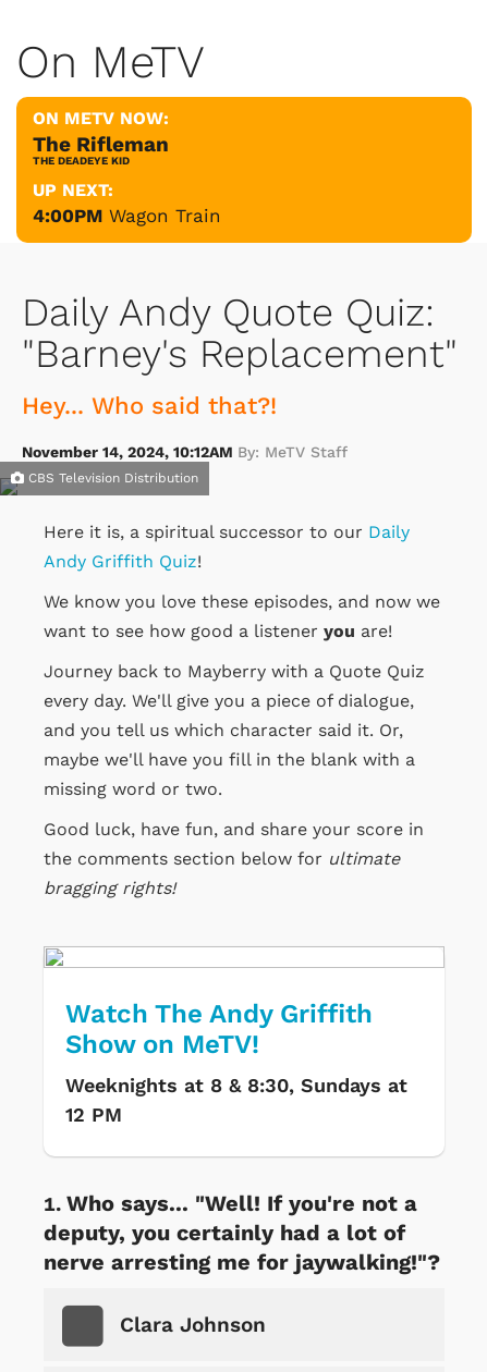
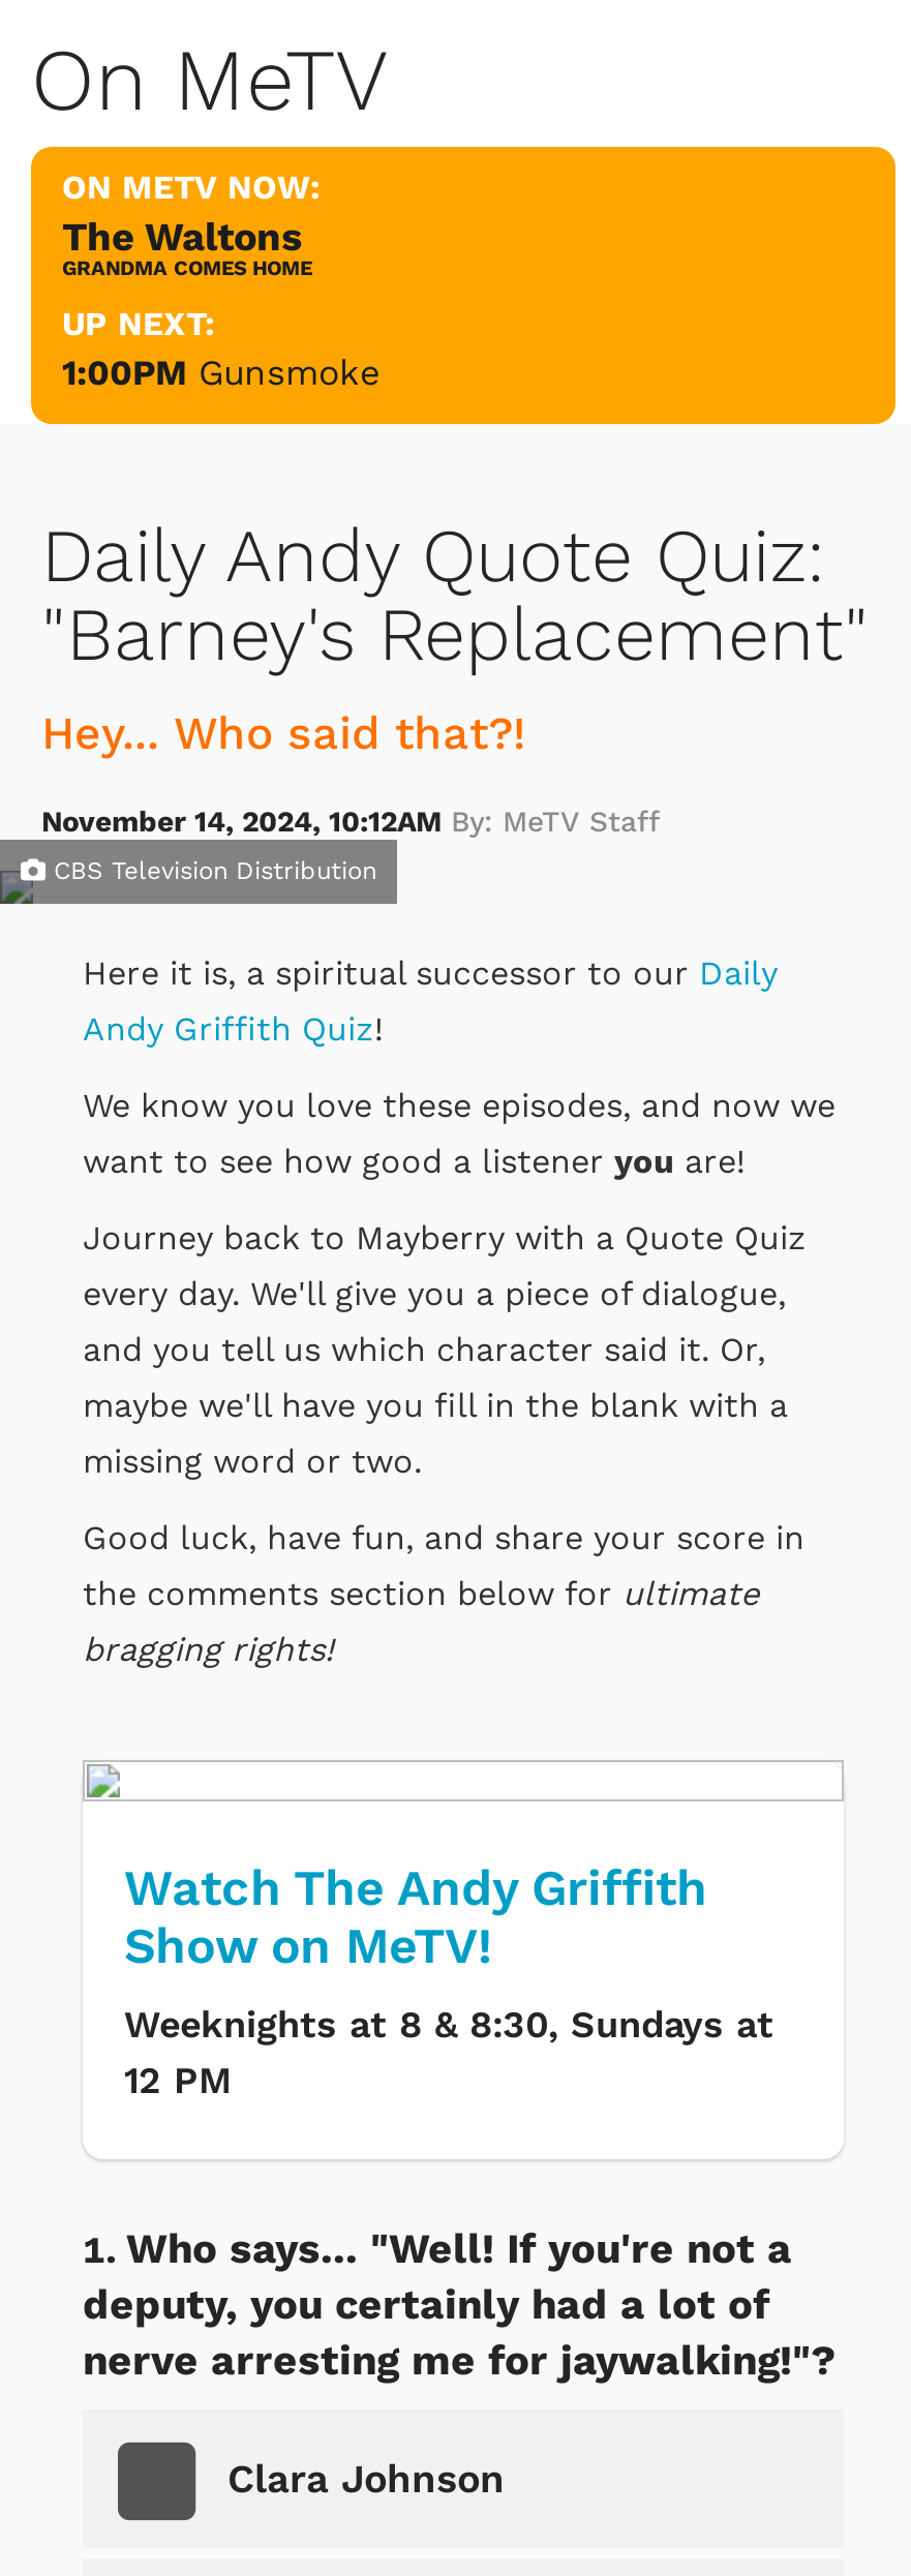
[33,131,169,166] The Rifleman | THE DEADEYE KID -> [62,212,312,278] The Waltons | GRANDMA COMES HOME
[33,204,221,226] 4:00PM Wagon Train -> [62,351,381,392] 1:00PM Gunsmoke

